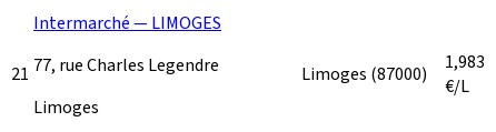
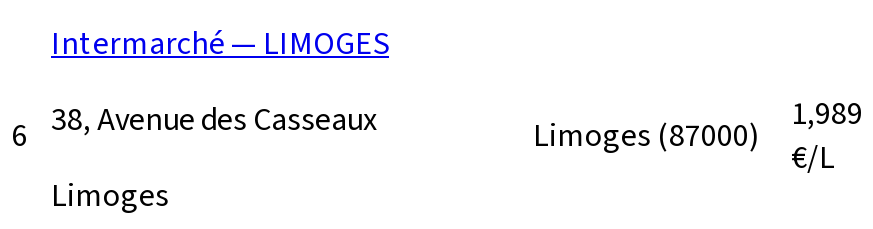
[33,53,219,78] 77, rue Charles Legendre -> [51,98,377,142] 38, Avenue des Casseaux
[301,50,485,99] Limoges (87000) 1,983 €/L -> [533,92,863,180] Limoges (87000) 1,989 €/L
[11,62,29,86] 21 -> [11,114,27,158] 6

